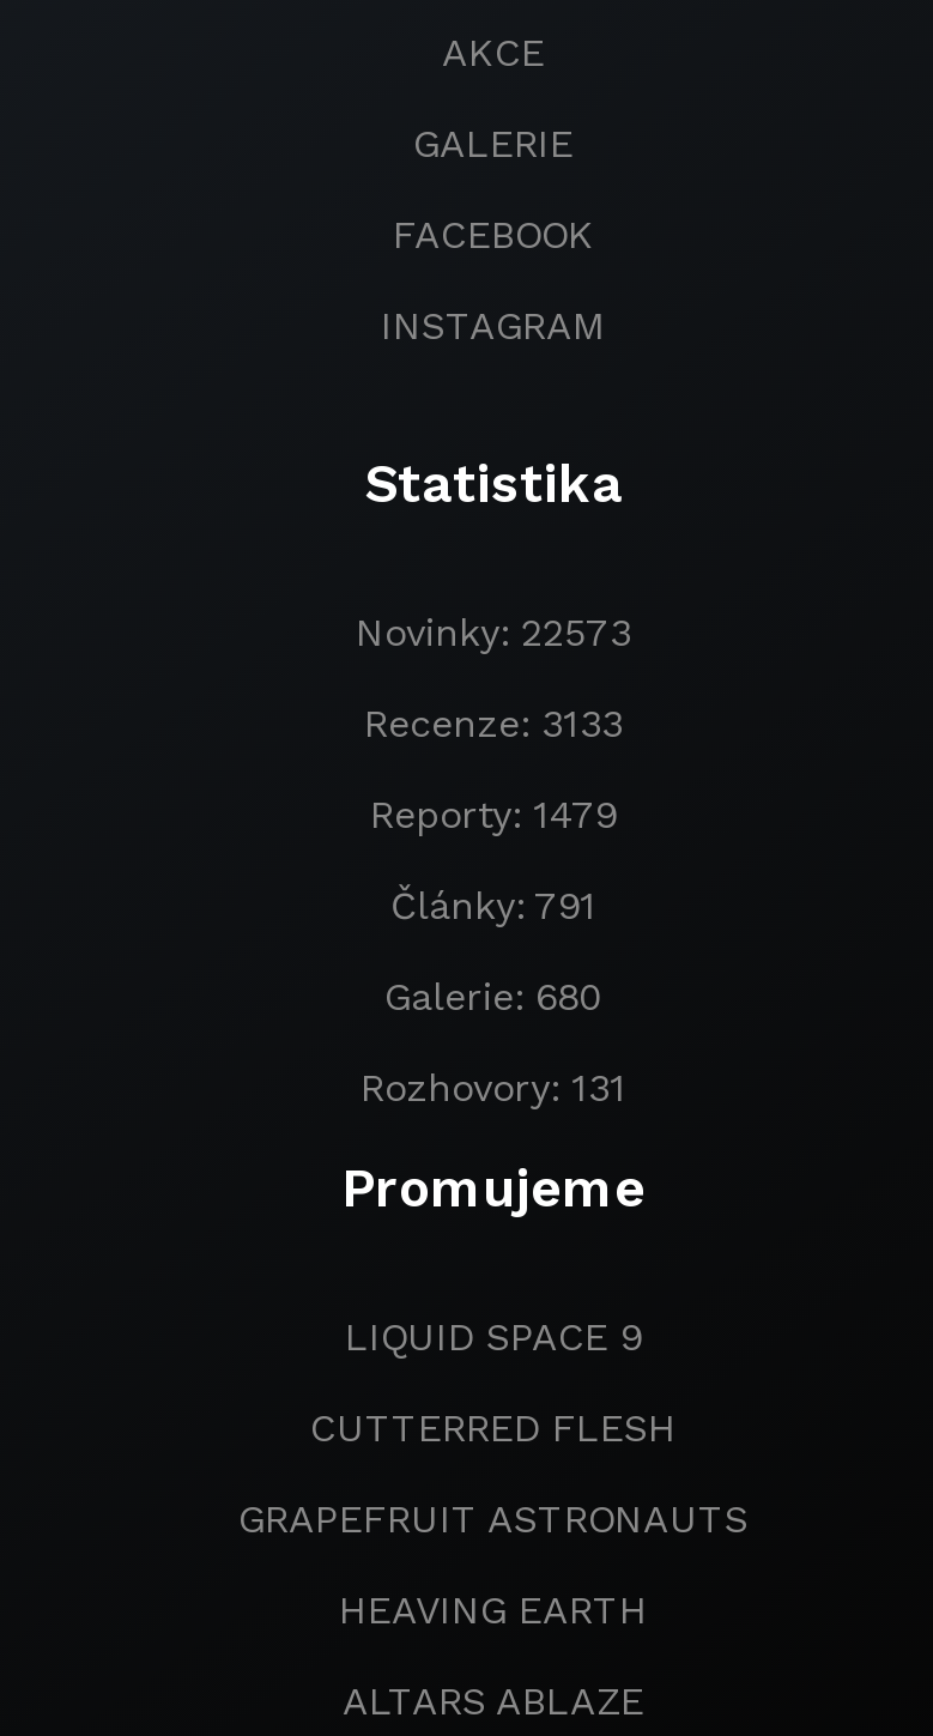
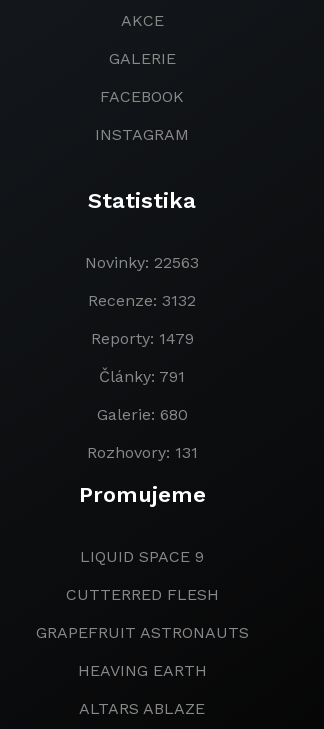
[356,610,631,655] Novinky: 22573 -> [85,253,199,272] Novinky: 22563
[364,701,623,746] Recenze: 3133 -> [88,291,196,310] Recenze: 3132

